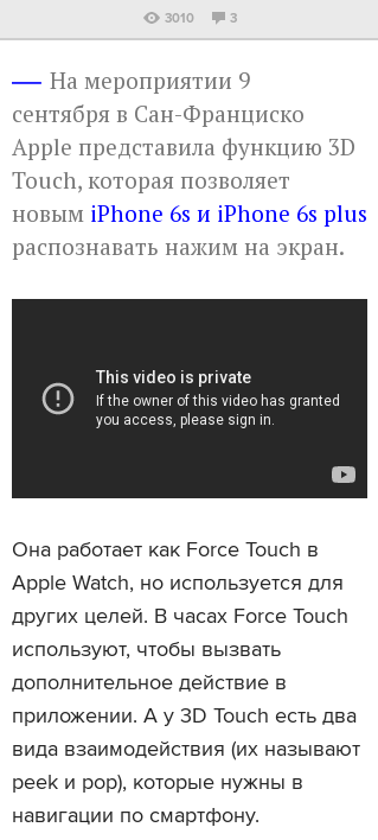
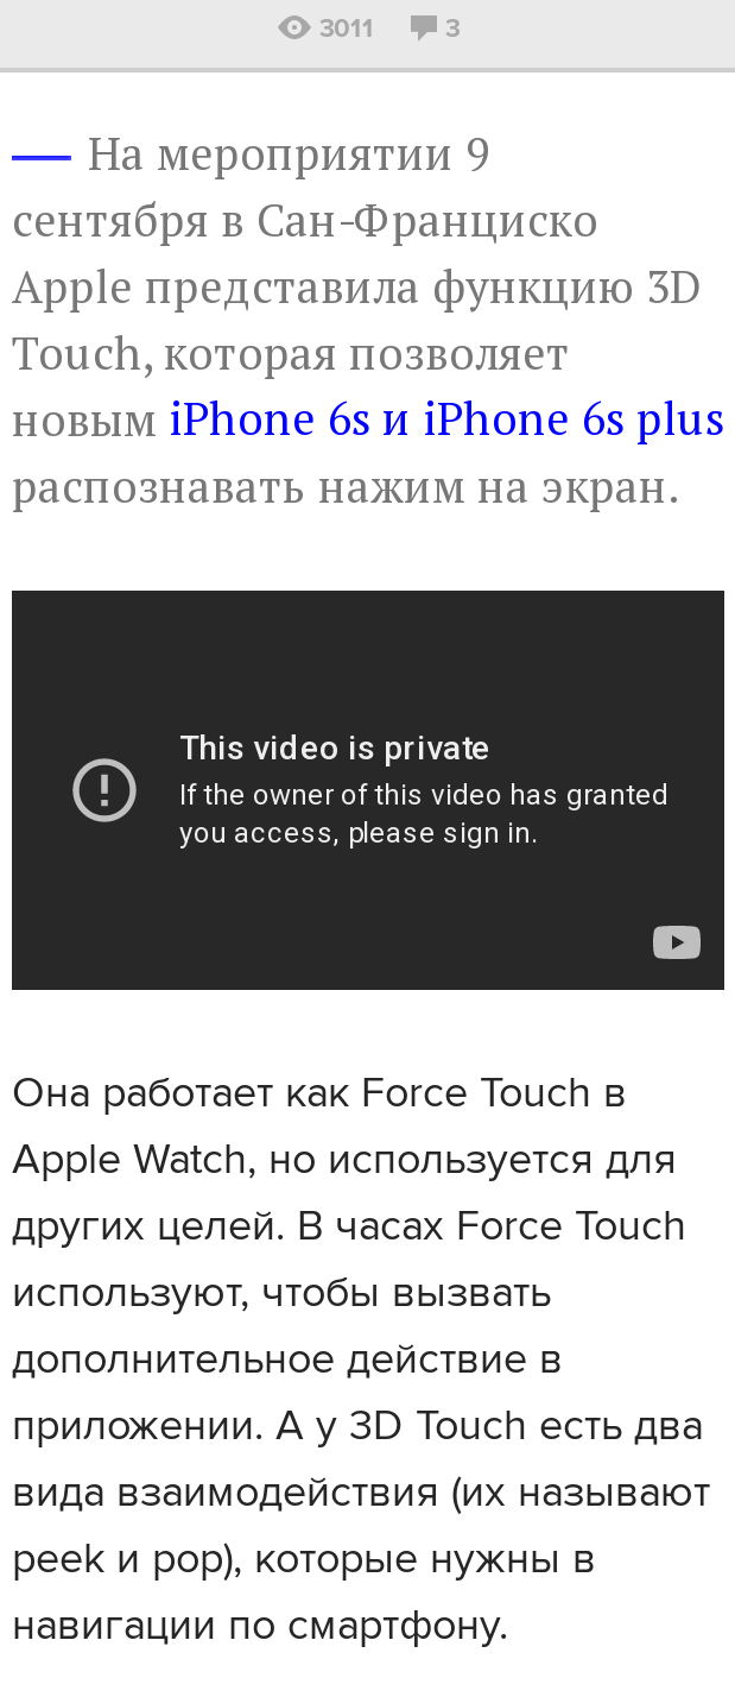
[164,11,194,27] 3010 -> [319,13,374,46] 3011

